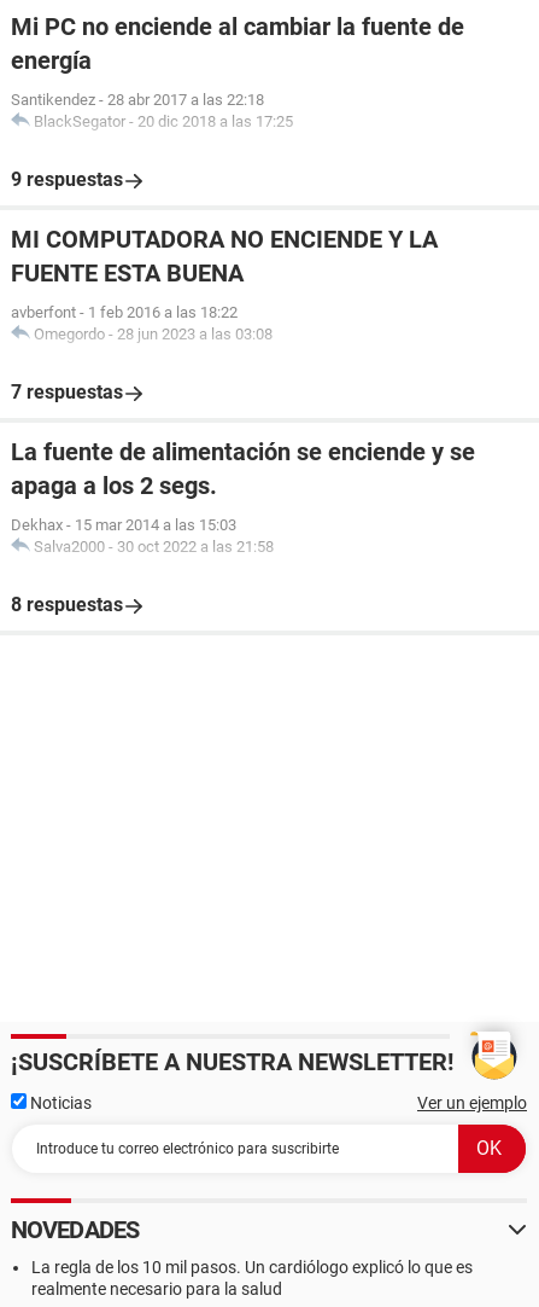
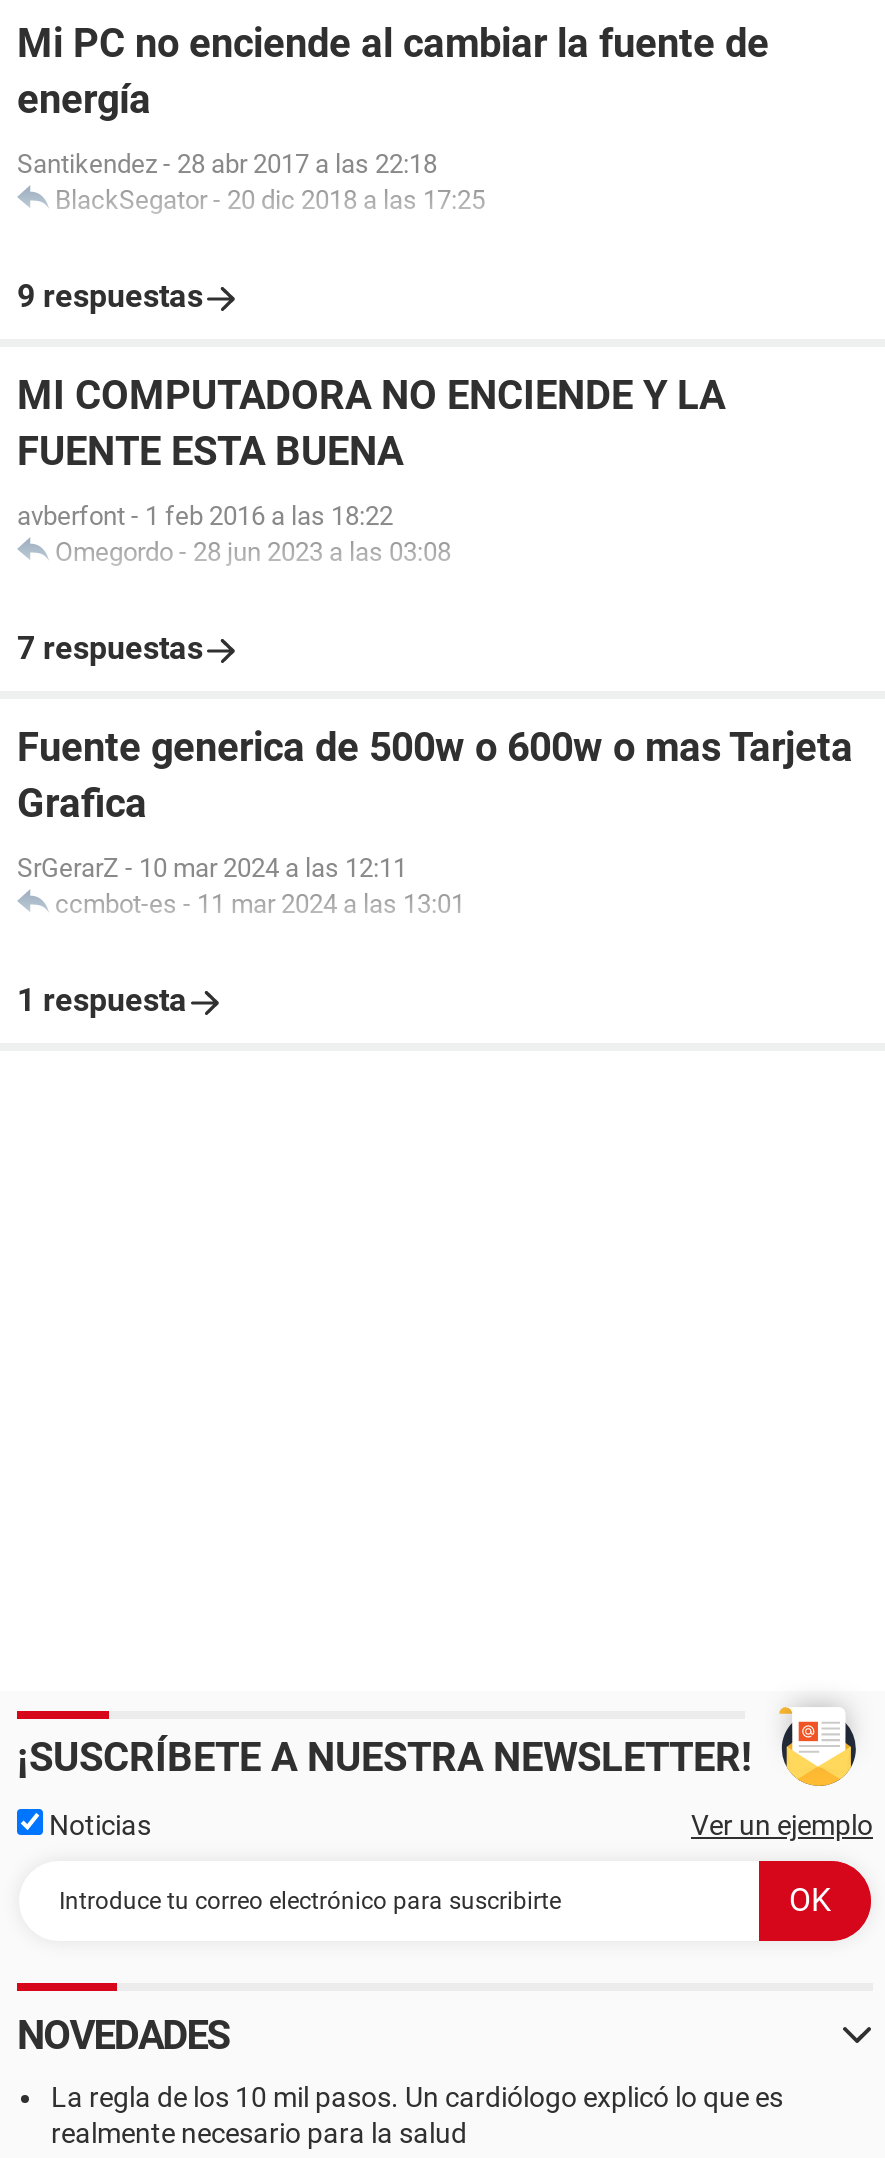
[11,437,475,500] La fuente de alimentación se enciende y se | apaga a los 2 segs. -> [17,723,853,827] Fuente generica de 500w o 600w o mas Tarjeta | Grafica
[11,516,274,556] Dekhax - 15 mar 2014 a las 15:03 | Salva2000 - 30 oct 2022 a las 21:58 -> [17,853,465,919] SrGerarZ - 10 mar 2024 a las 12:11 | ccmbot-es - 11 mar 2024 a las 13:01
[11,593,123,616] 8 respuestas -> [17,981,187,1019] 1 respuesta

